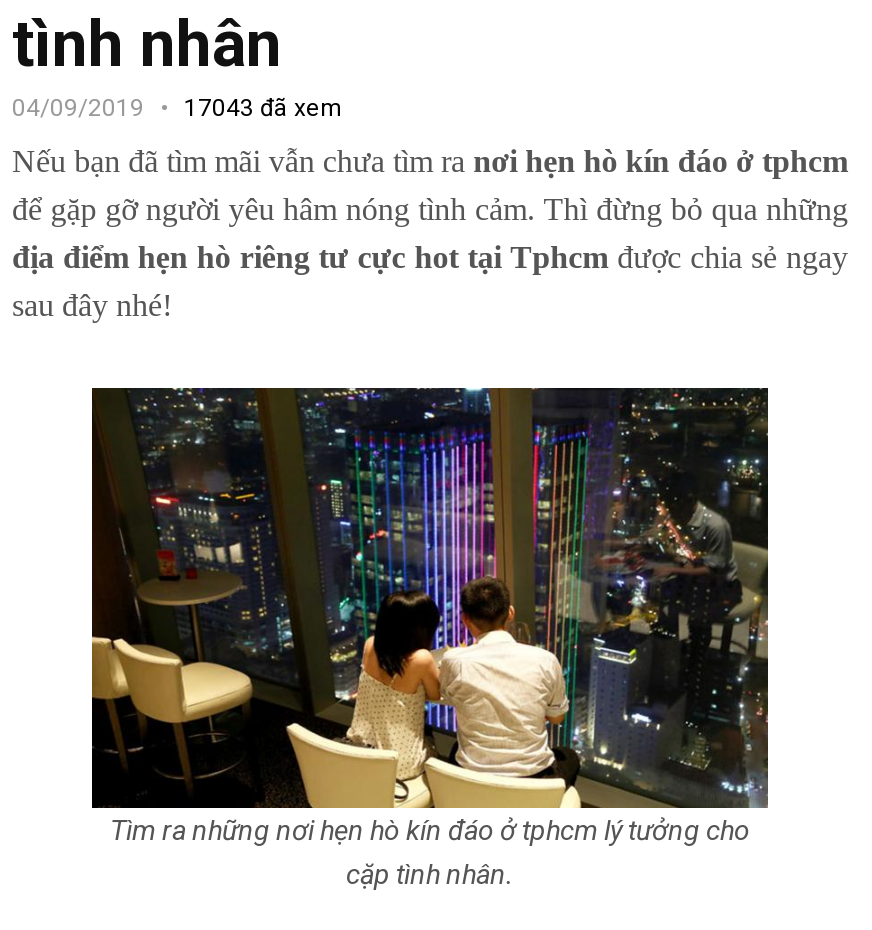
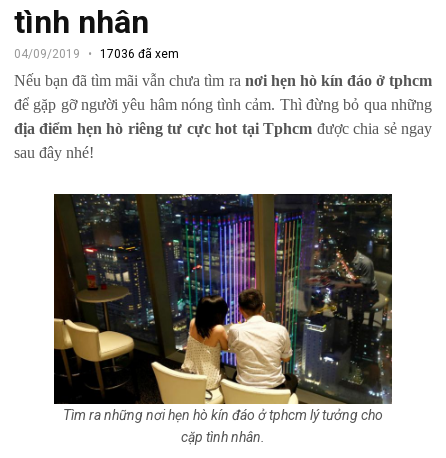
[12,94,342,122] 04/09/2019 17043 đã xem -> [14,47,179,61] 04/09/2019 17036 đã xem

